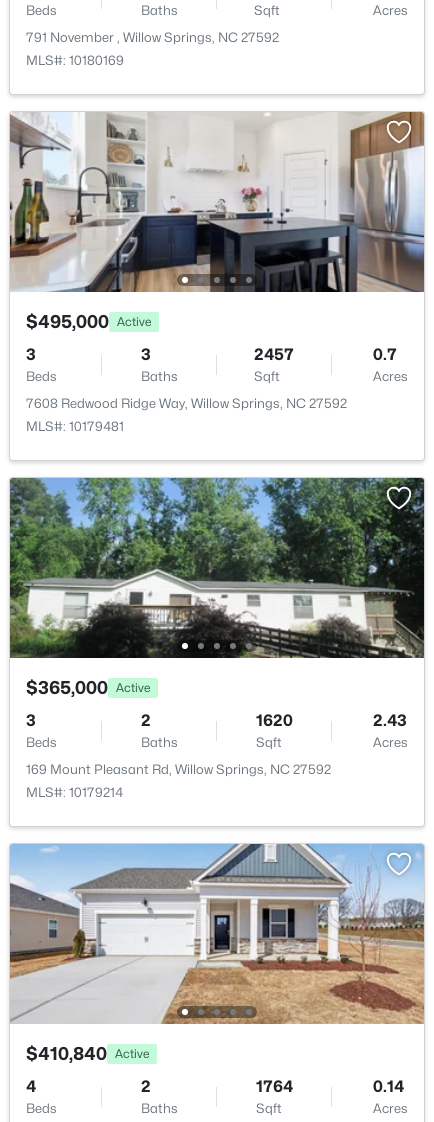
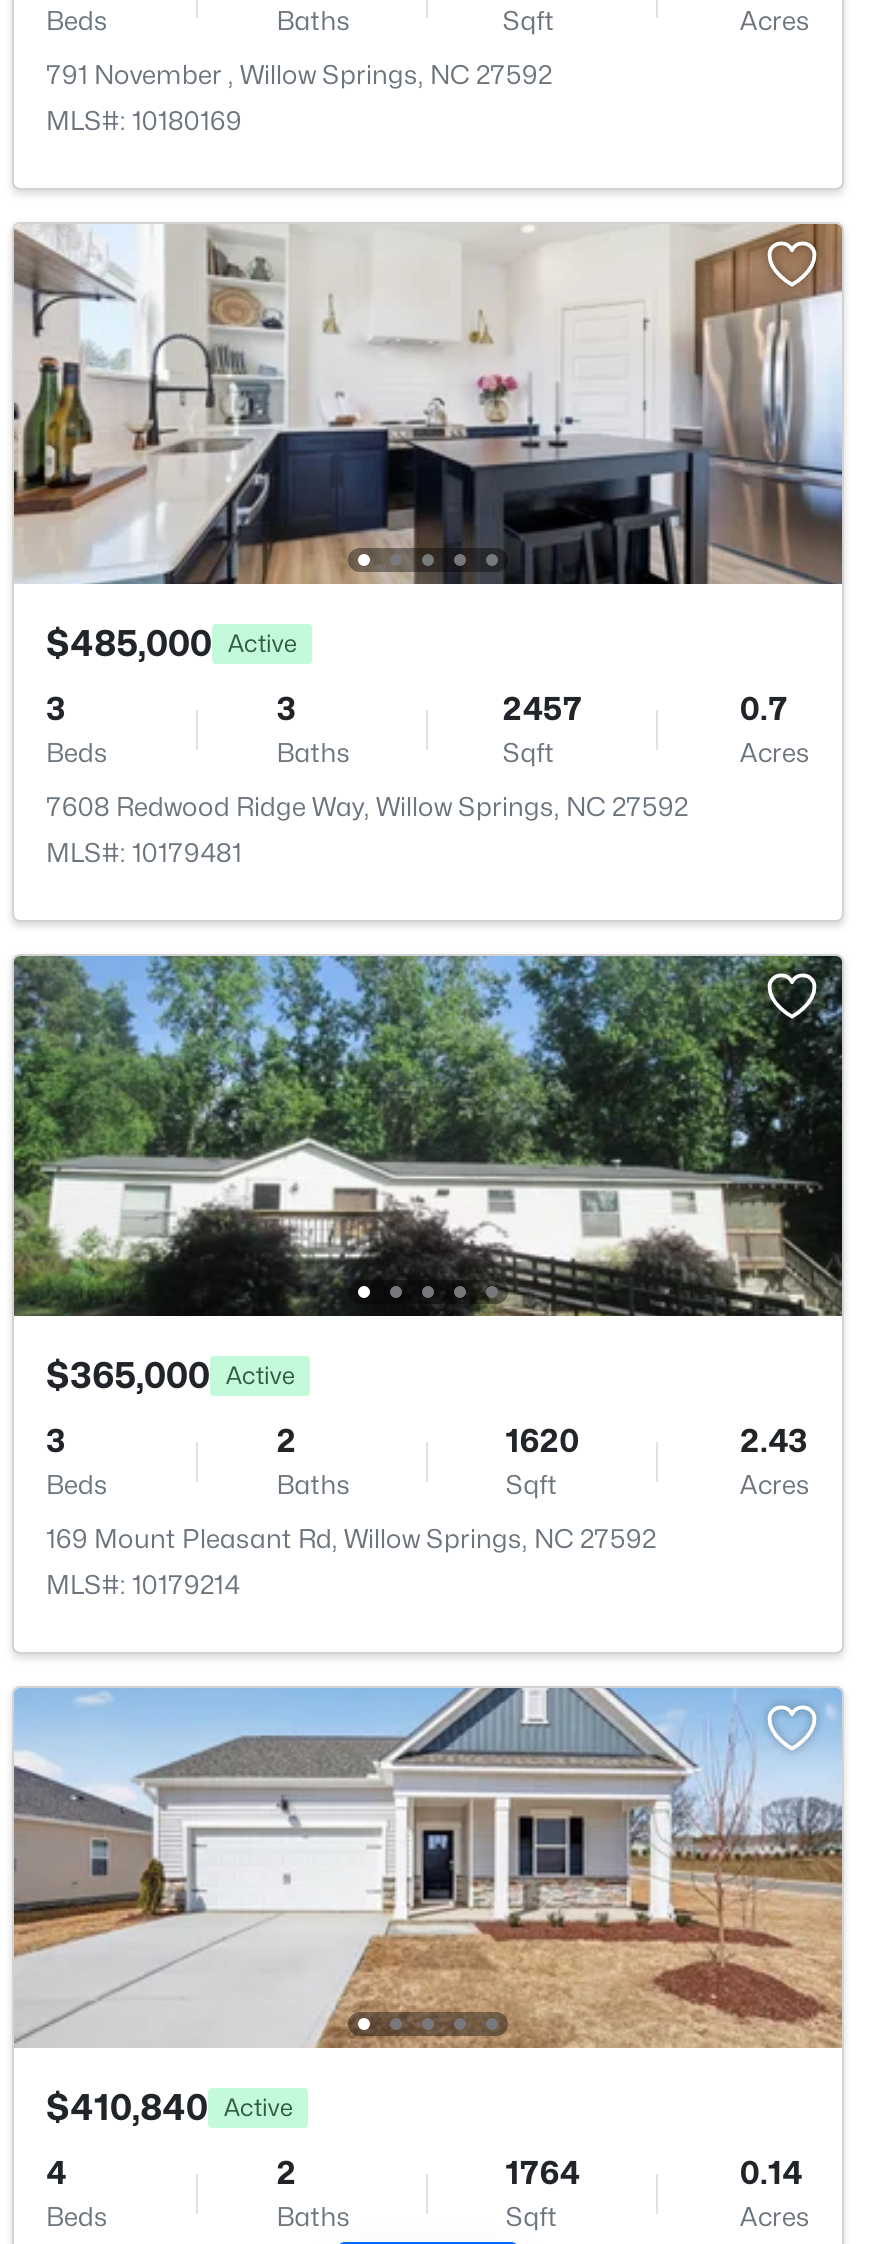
[26,311,151,332] $495,000 Active -> [46,622,296,664] $485,000 Active

